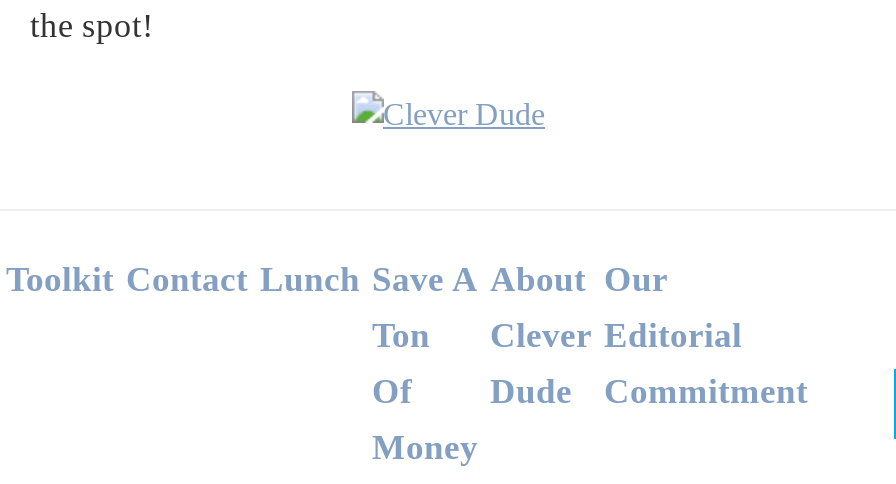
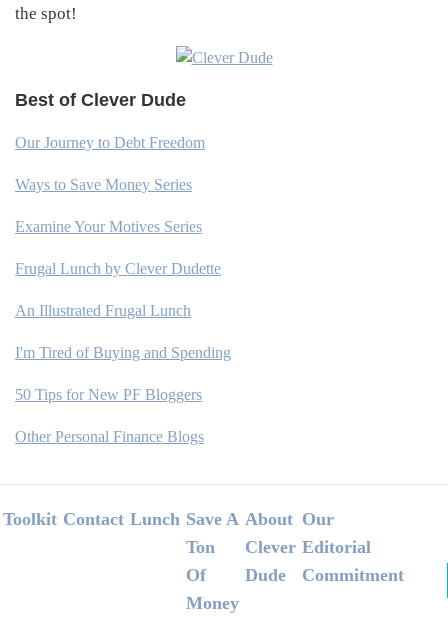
none -> [15,90,231,445] Best of Clever Dude | Our Journey to Debt Freedom | Ways to Save Money Series | Examine Your Motives Series | Frugal Lunch by Clever Dudette | An Illustrated Frugal Lunch | I'm Tired of Buying and Spending | 50 Tips for New PF Bloggers | Other Personal Finance Blogs

